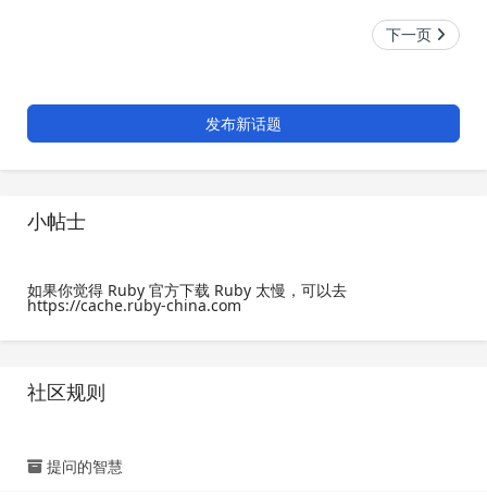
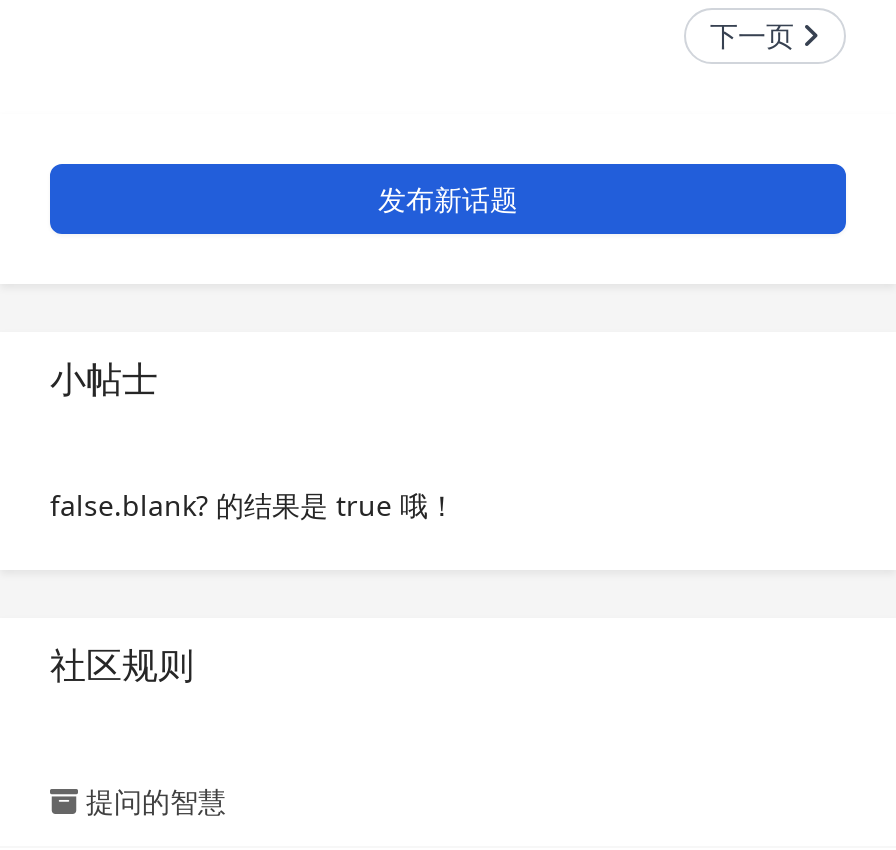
[27,279,347,315] 如果你觉得 Ruby 官方下载 Ruby 太慢，可以去 | https://cache.ruby-china.com -> [50,486,456,524] false.blank? 的结果是 true 哦！

